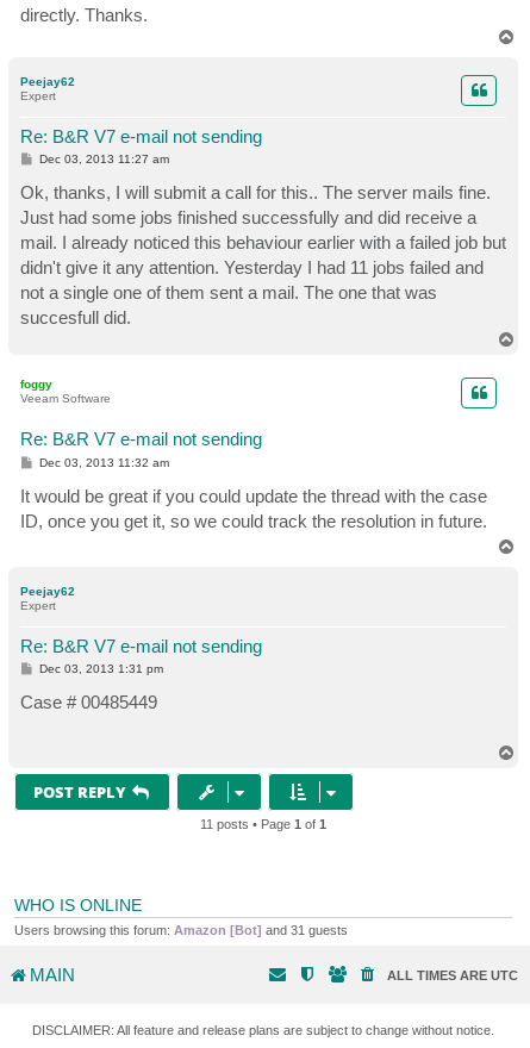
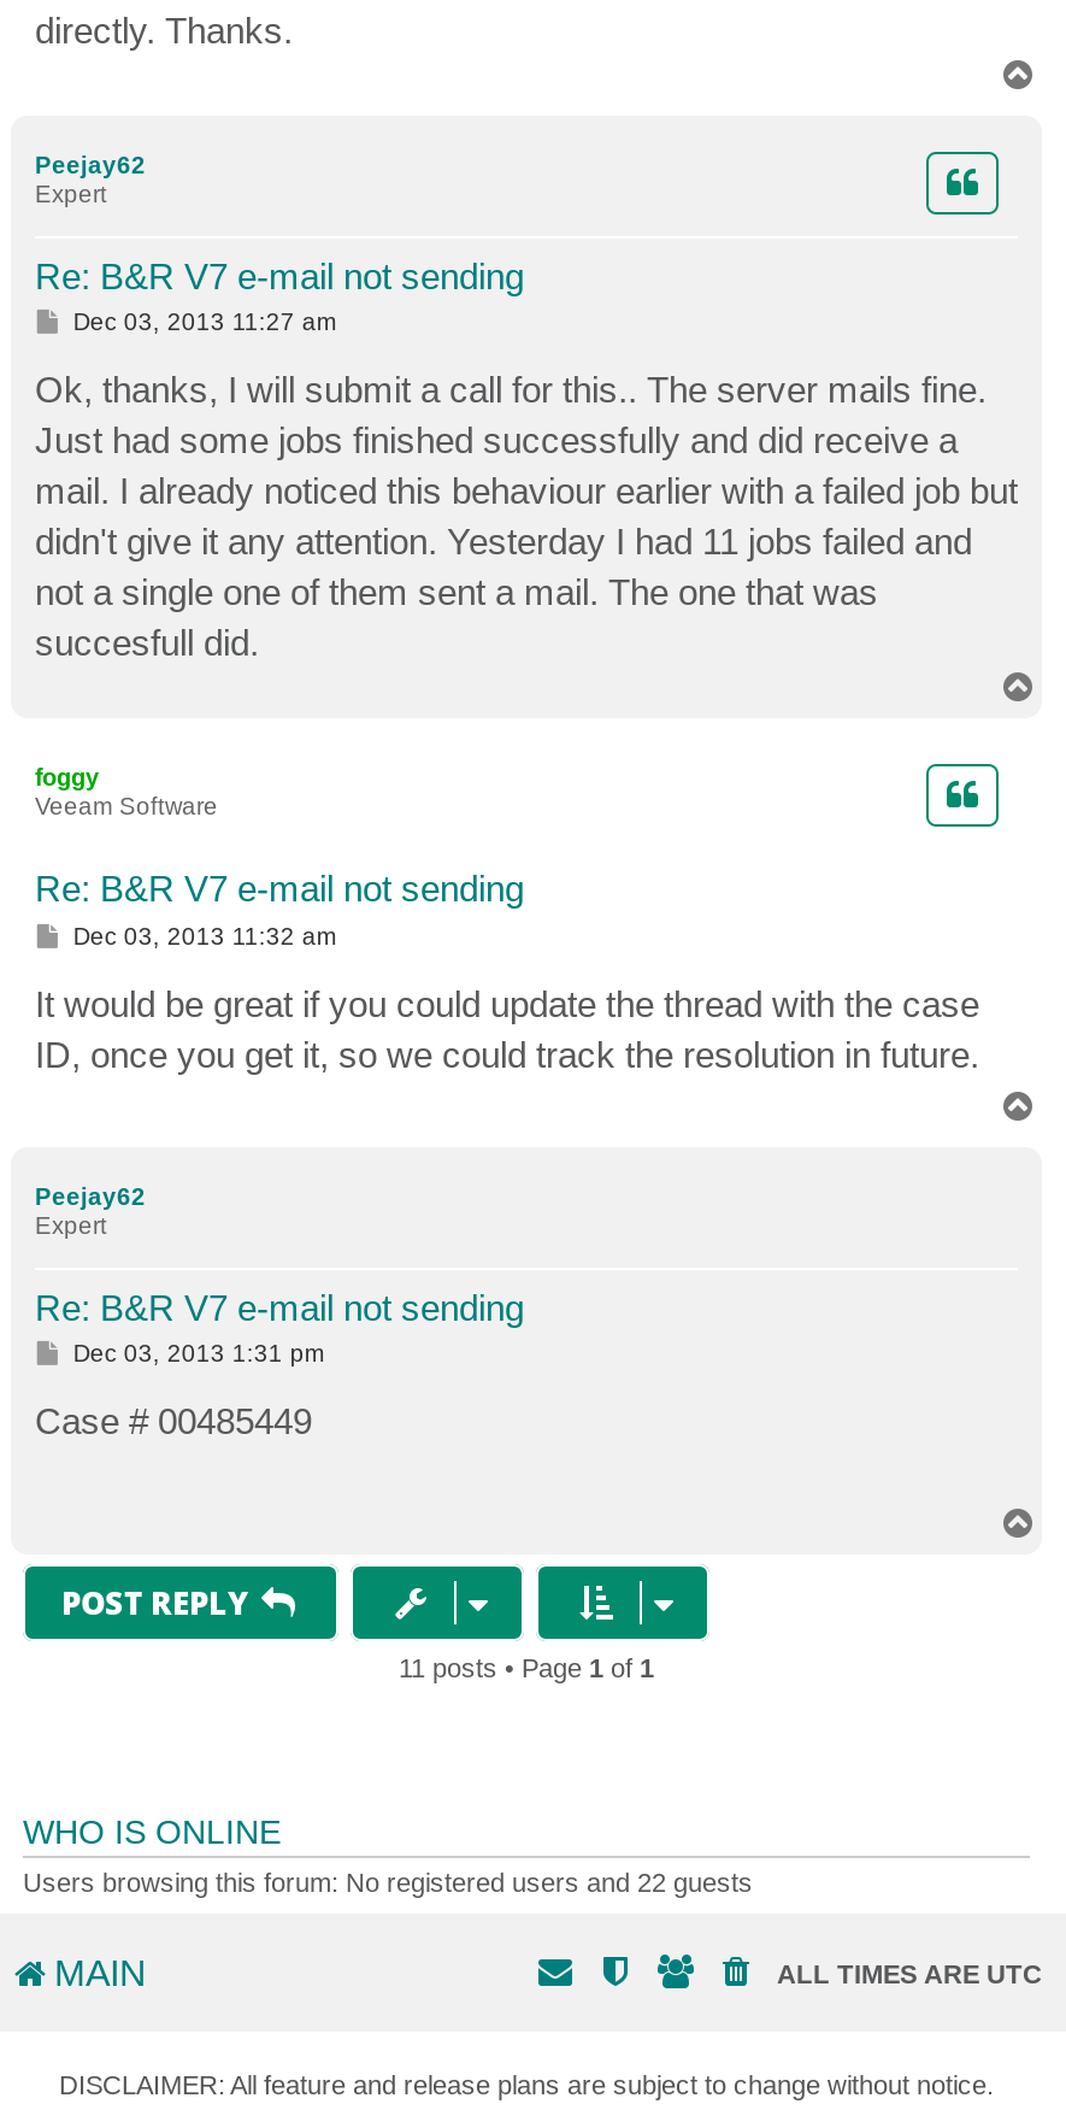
[14,923,348,937] Users browsing this forum: Amazon [Bot] and 31 guests -> [23,1868,753,1897] Users browsing this forum: No registered users and 22 guests

